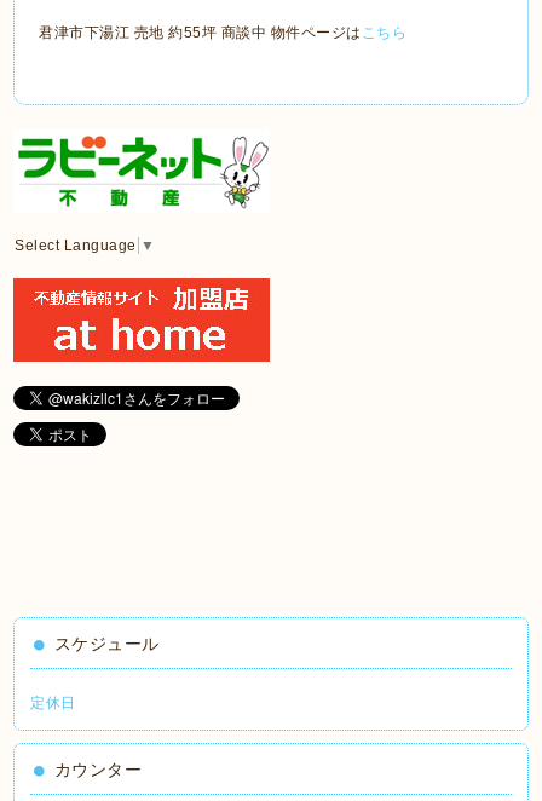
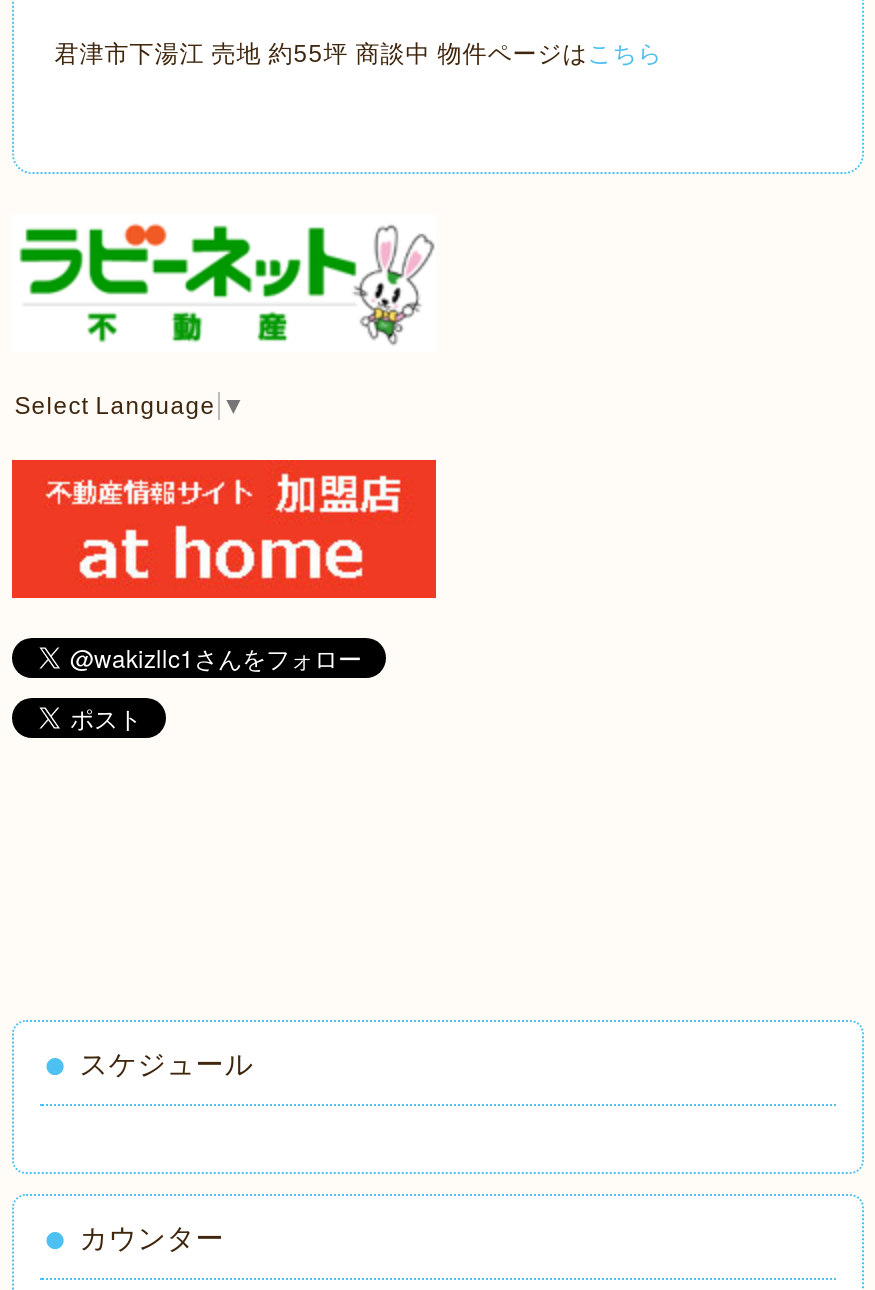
[30,695,76,712] 定休日 -> none

